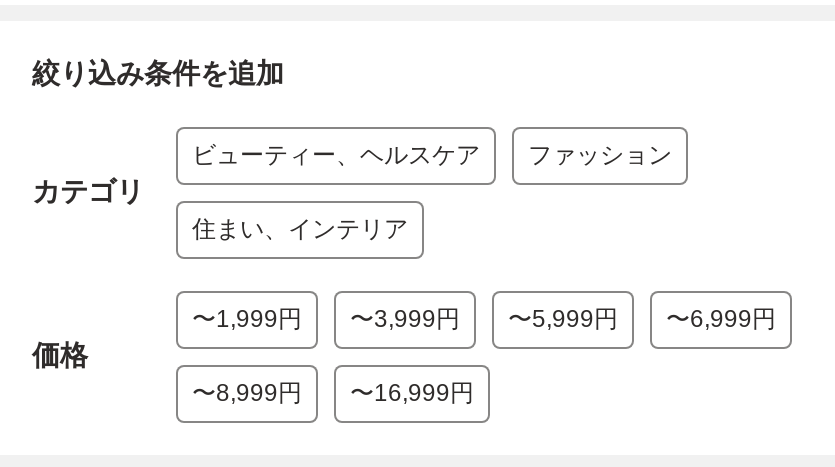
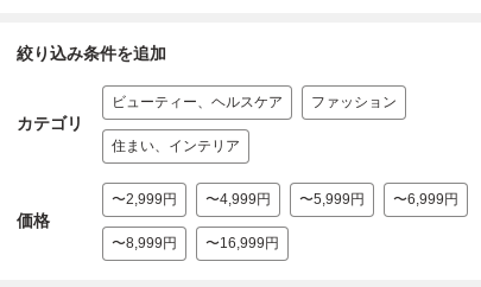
[192,306,302,334] 〜1,999円 -> [112,191,177,208] 〜2,999円
[350,306,460,334] 〜3,999円 -> [205,191,271,208] 〜4,999円

